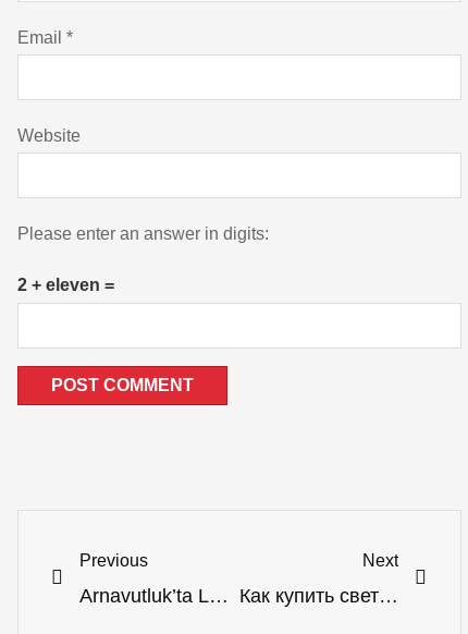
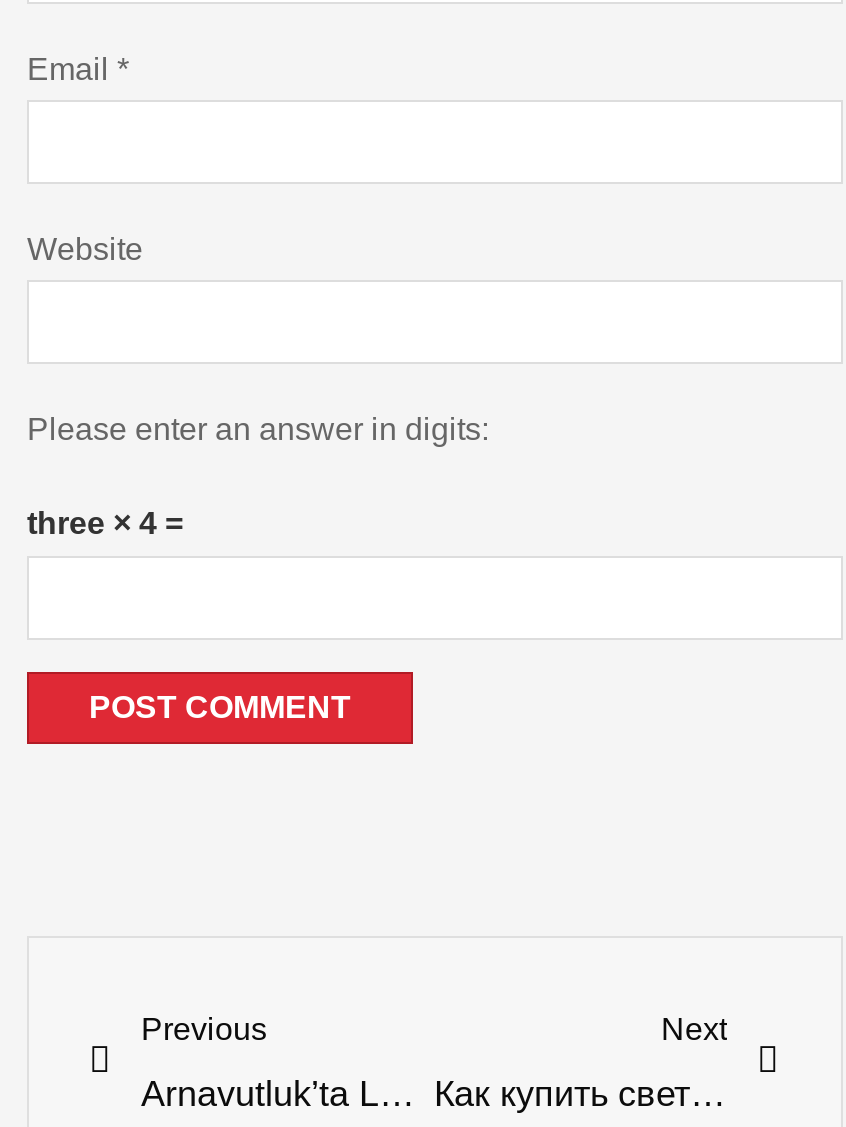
[17,276,114,294] 2 + eleven = -> [27,506,183,540] three × 4 =

